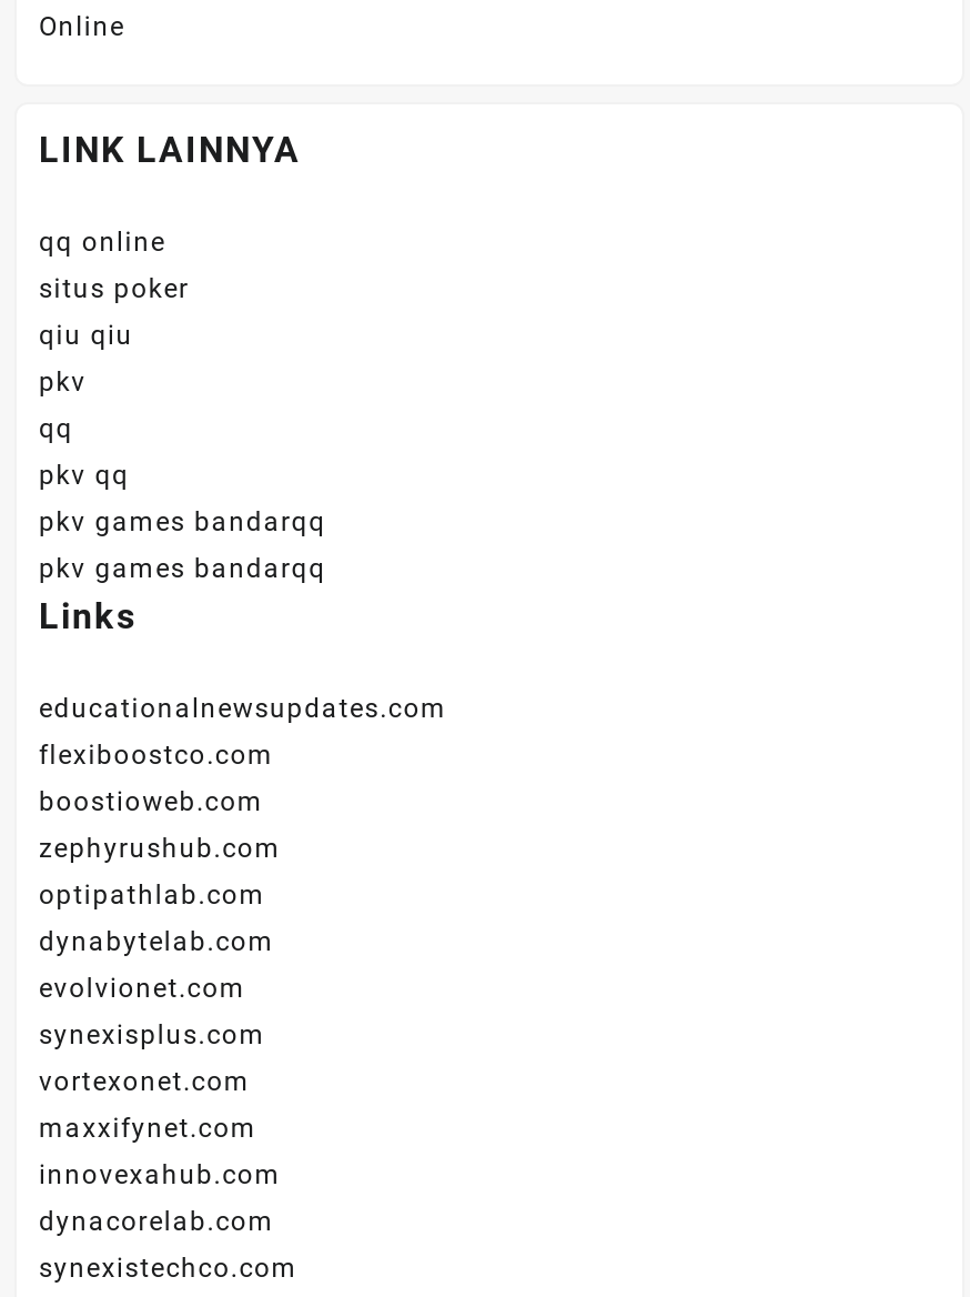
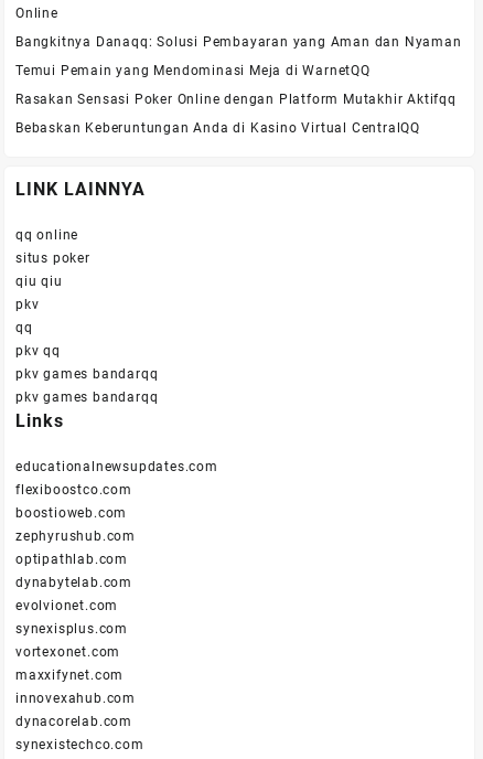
none -> [15,34,462,135] Bangkitnya Danaqq: Solusi Pembayaran yang Aman dan Nyaman | Temui Pemain yang Mendominasi Meja di WarnetQQ | Rasakan Sensasi Poker Online dengan Platform Mutakhir Aktifqq | Bebaskan Keberuntungan Anda di Kasino Virtual CentralQQ

